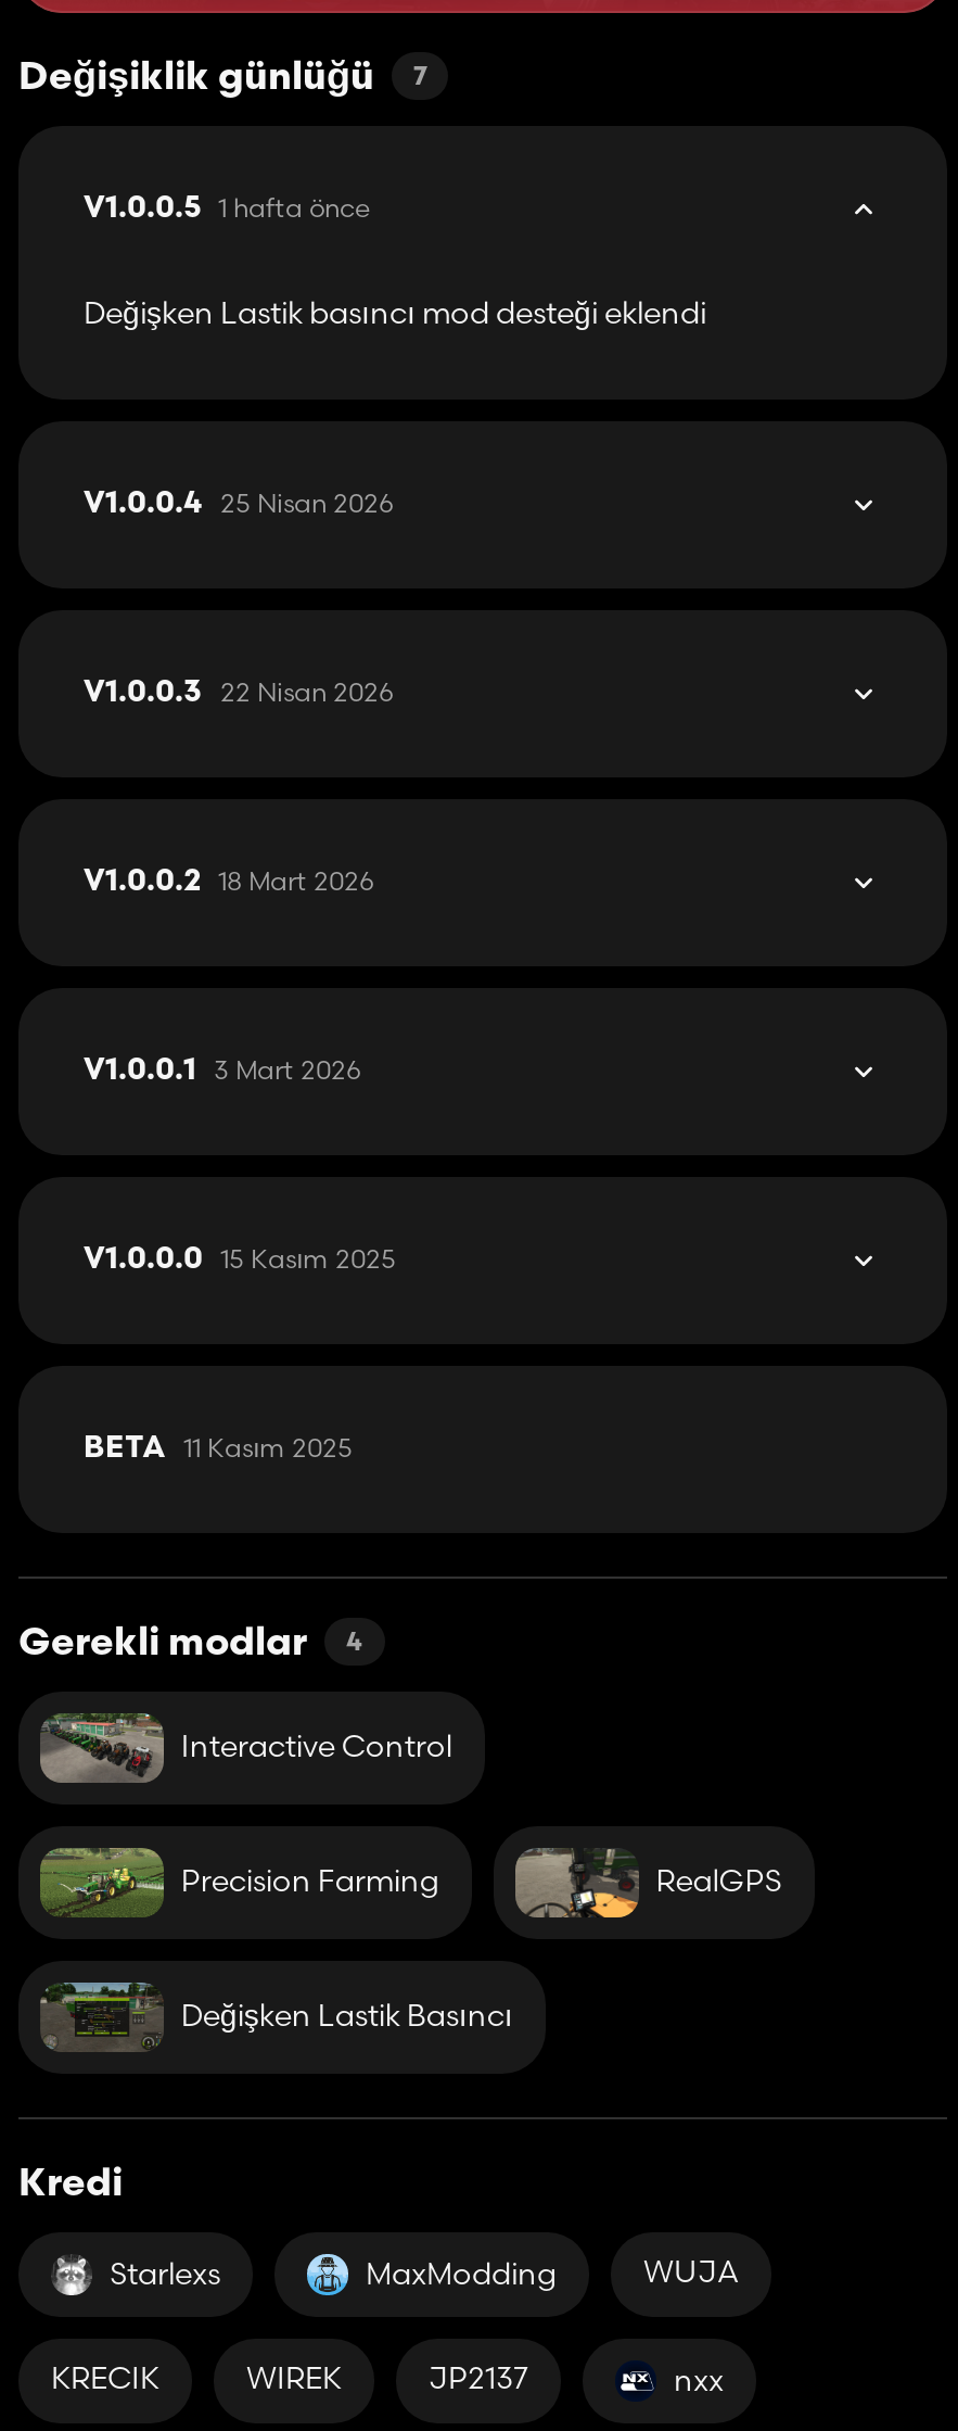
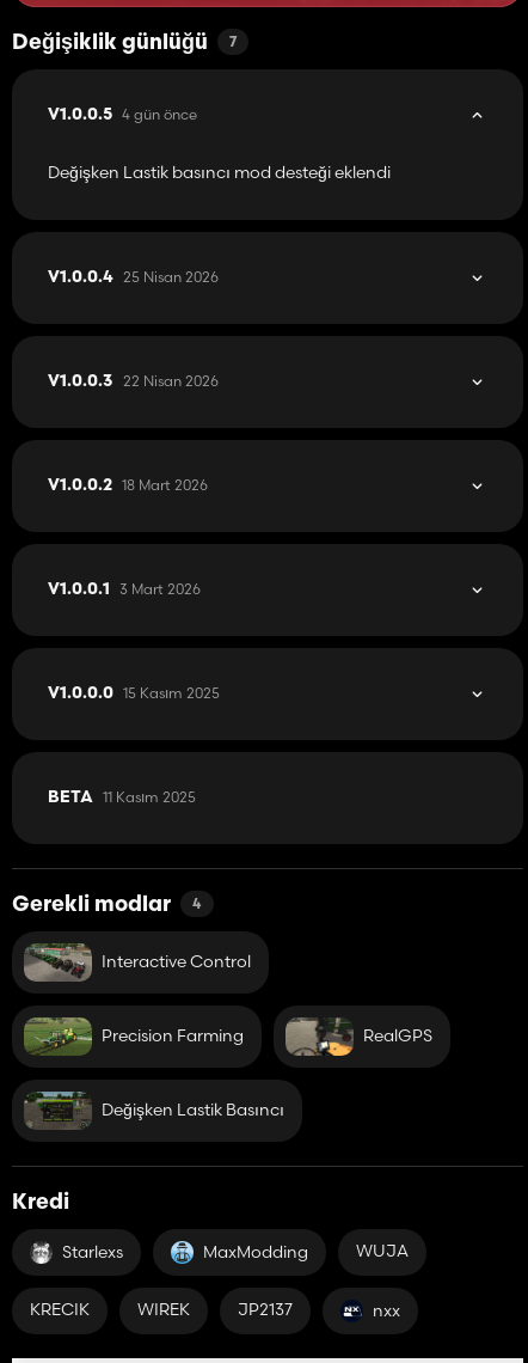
[84,191,370,225] V1.0.0.5 1 hafta önce -> [48,105,197,124] V1.0.0.5 4 gün önce

